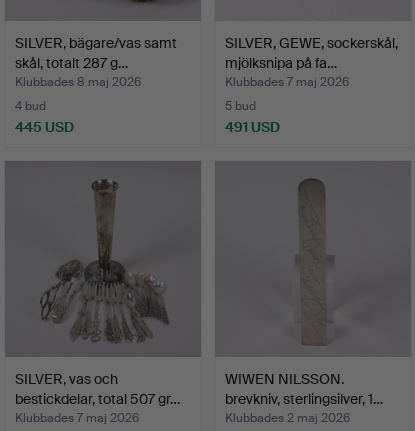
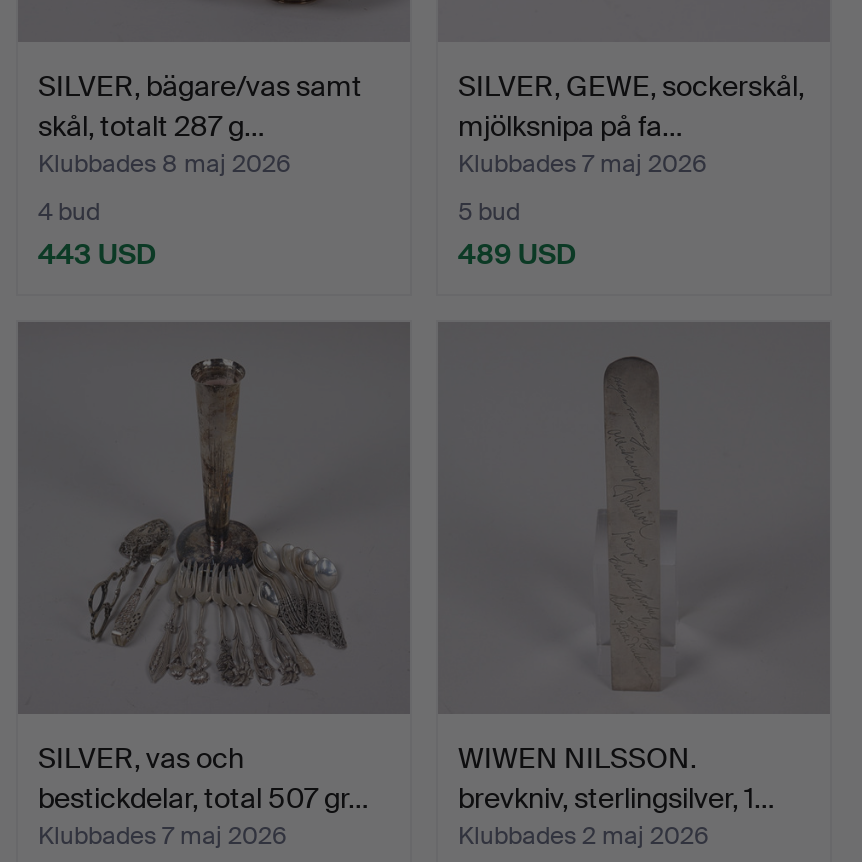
[15,118,74,136] 445 USD -> [38,236,156,272] 443 USD
[225,118,280,136] 491 USD -> [458,236,576,272] 489 USD

